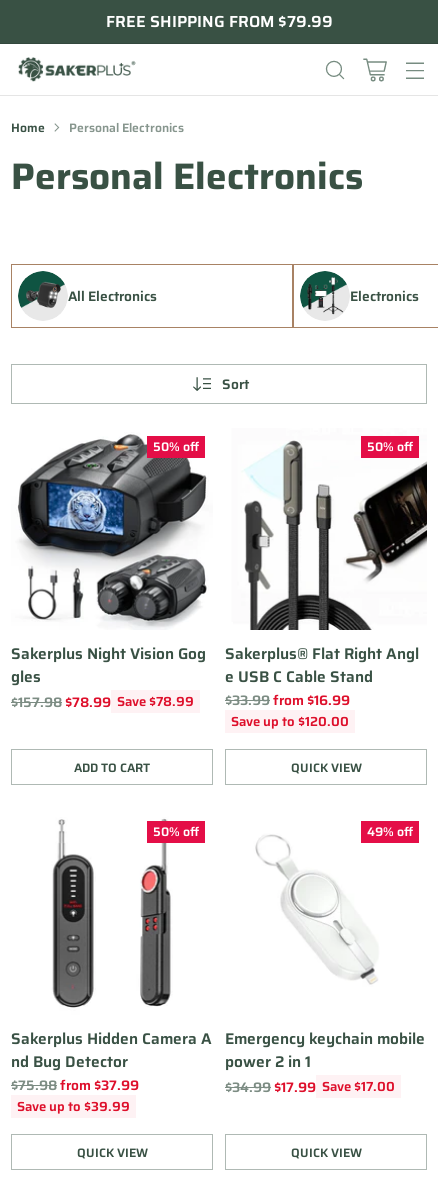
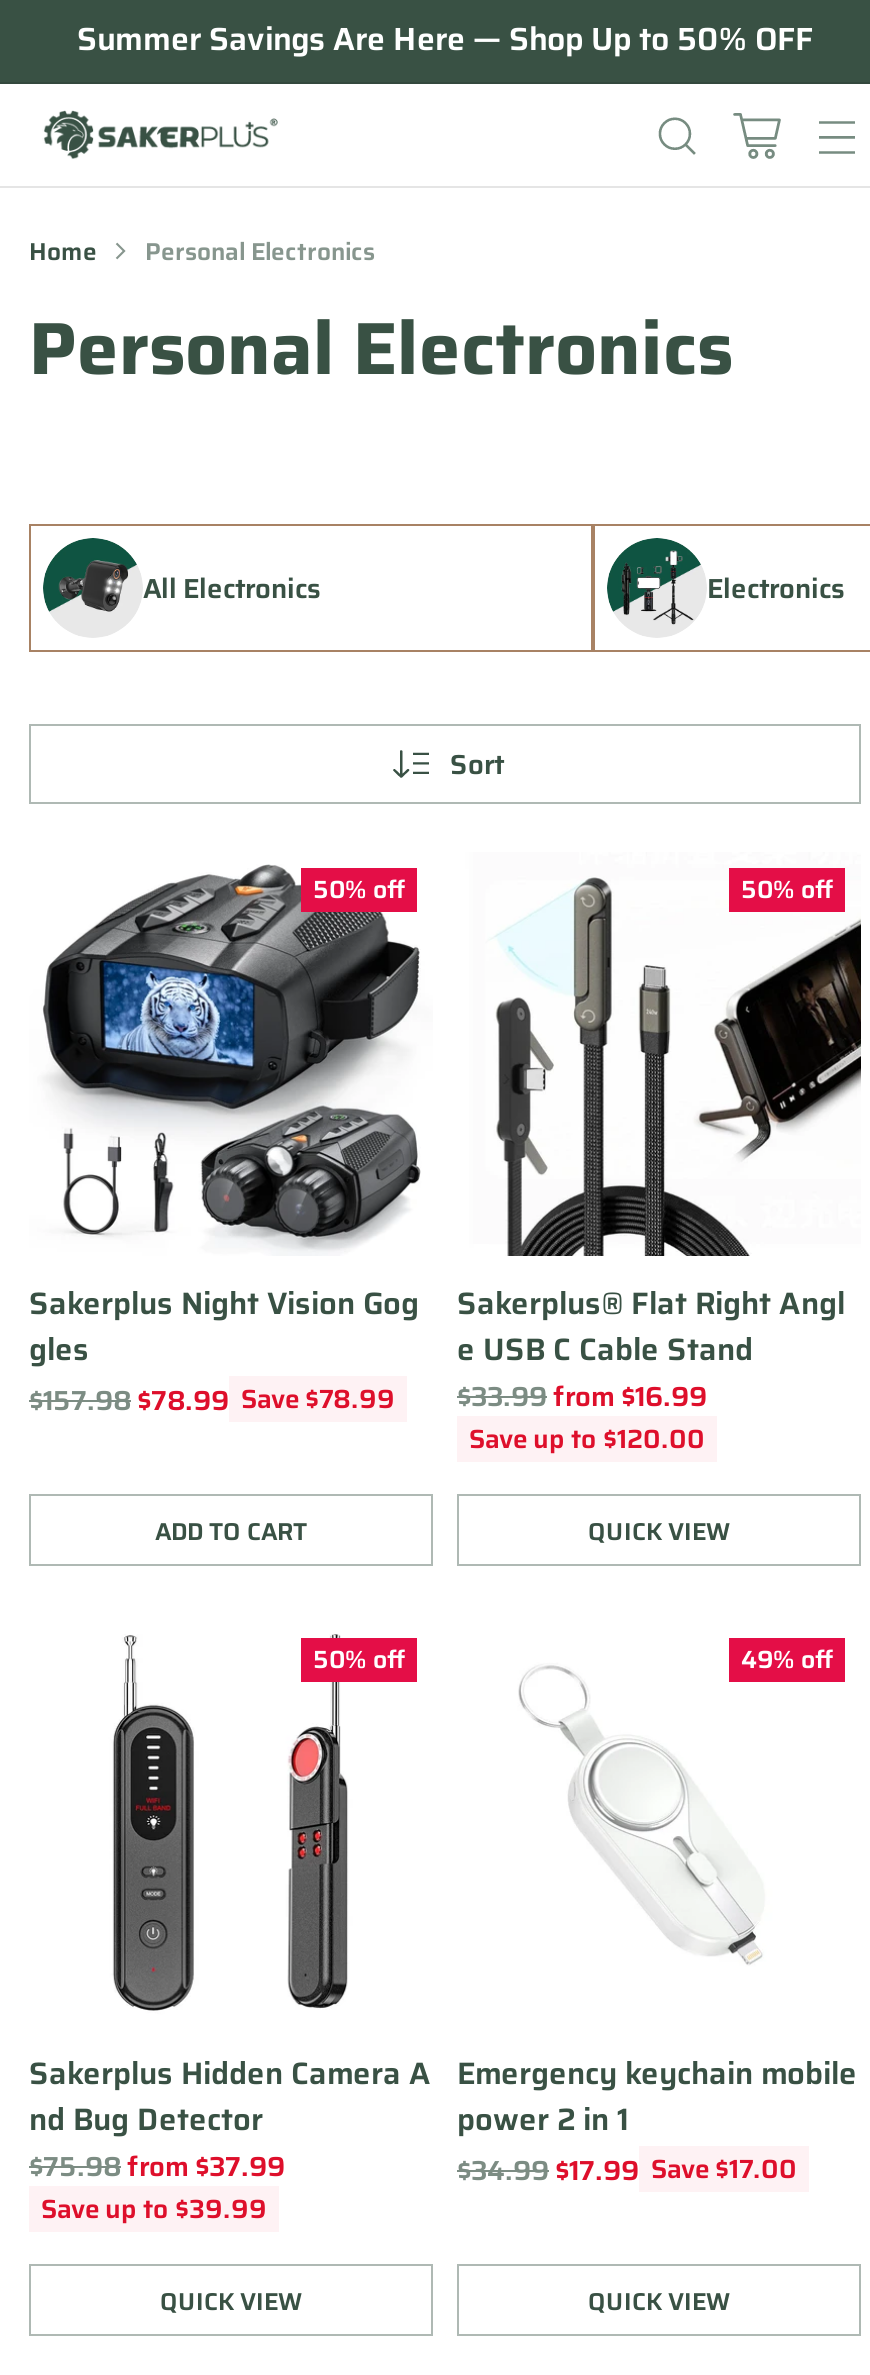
[105,9,332,34] FREE SHIPPING FROM $79.99 -> [77,14,813,64] Summer Savings Are Here — Shop Up to 50% OFF

